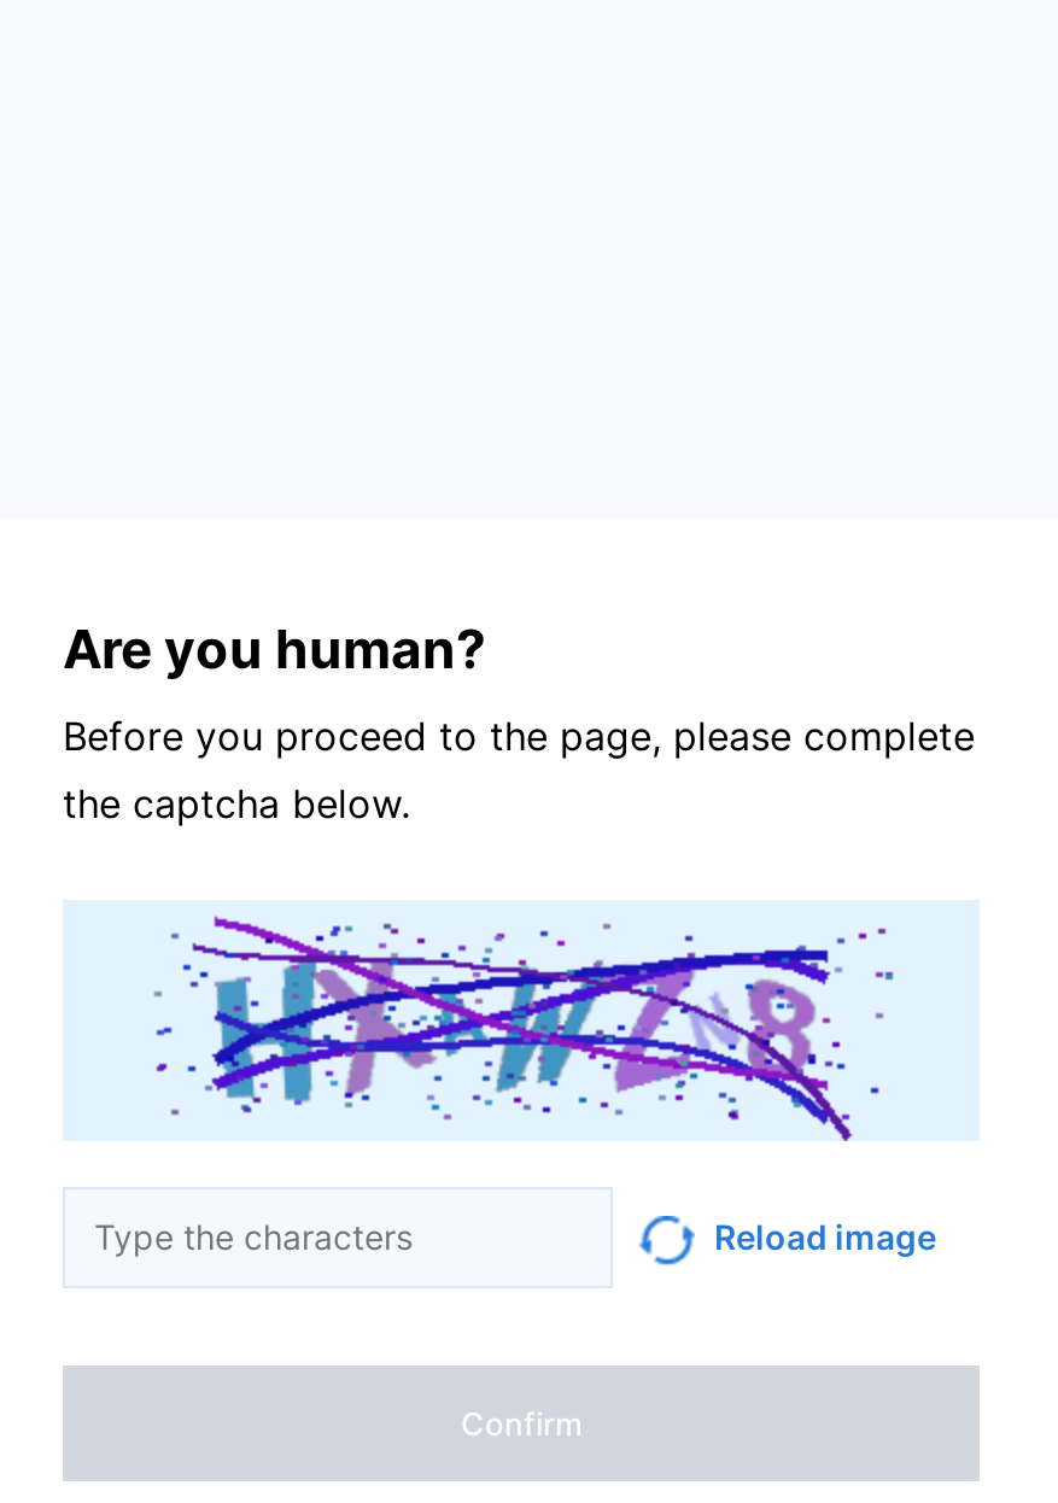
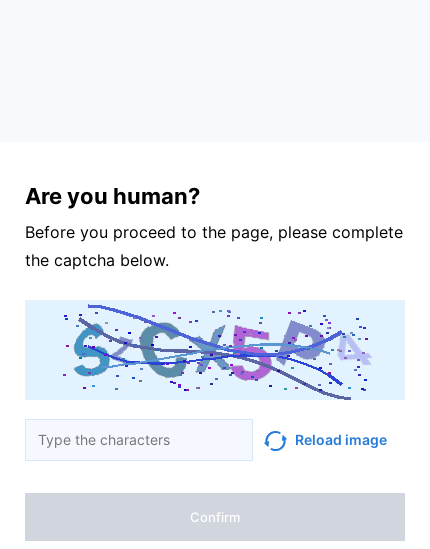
[154,912,895,1141] [image] -> [62,303,371,401] [image]

